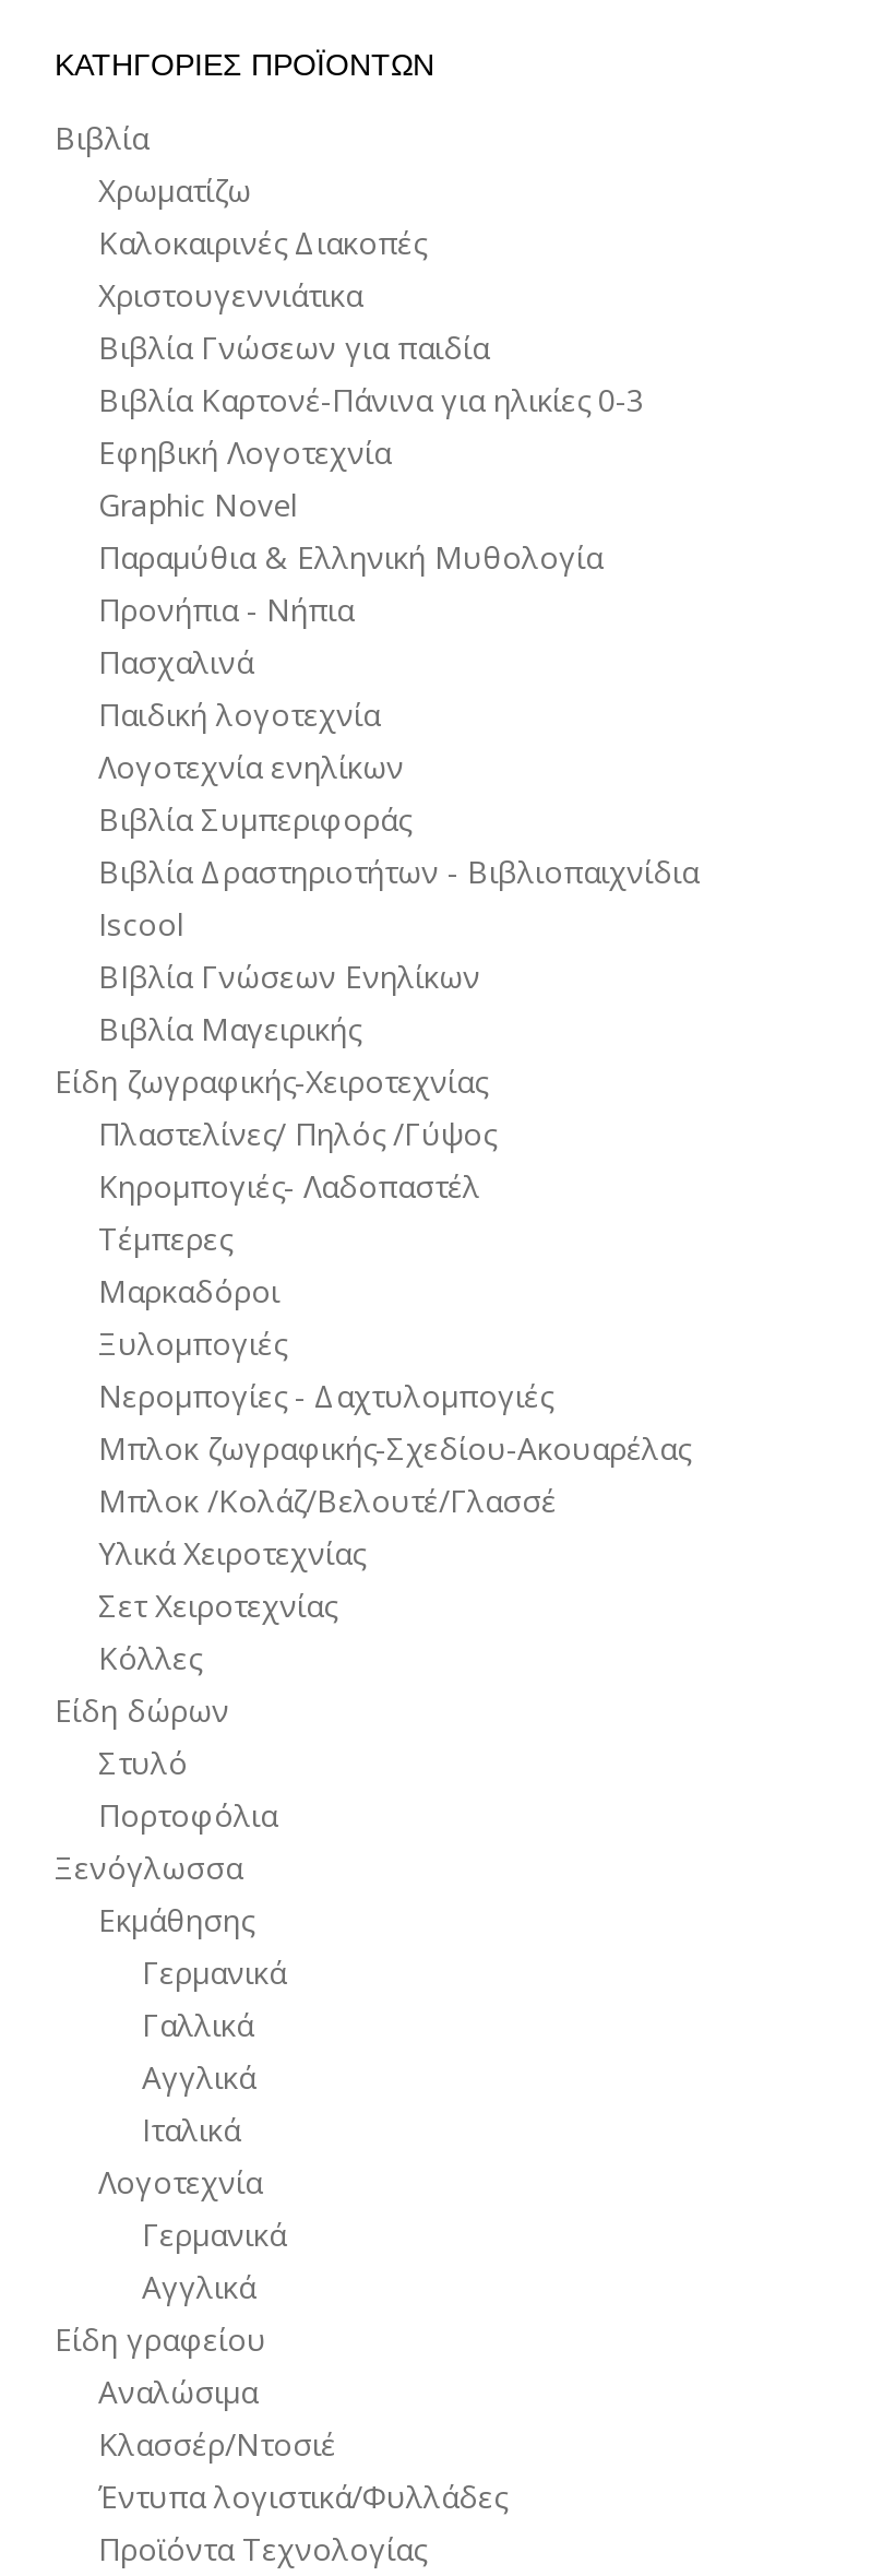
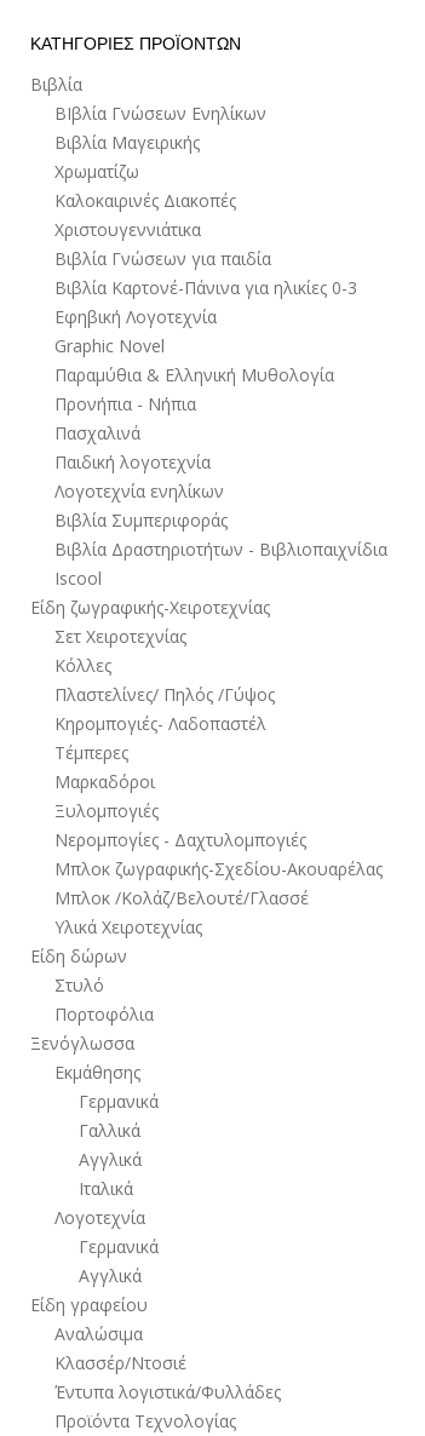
moved [98,169,699,944] -> [54,160,387,589]: Χρωματίζω | Καλοκαιρινές Διακοπές | Χριστουγεννιάτικα | ... | Βιβλία Δραστηριοτήτων - Βιβλιοπαιχνίδια | Iscool
moved [98,955,480,1049] -> [54,101,266,154]: ΒΙβλία Γνώσεων Ενηλίκων | Βιβλία Μαγειρικής
moved [98,1112,690,1573] -> [54,683,383,938]: Πλαστελίνες/ Πηλός /Γύψος | Κηρομπογιές- Λαδοπαστέλ | Τέμπερες | ... | Μπλοκ /Κολάζ/Βελουτέ/Γλασσέ | Υλικά Χειροτεχνίας
moved [98,1584,336,1678] -> [54,625,186,677]: Σετ Χειροτεχνίας | Κόλλες

